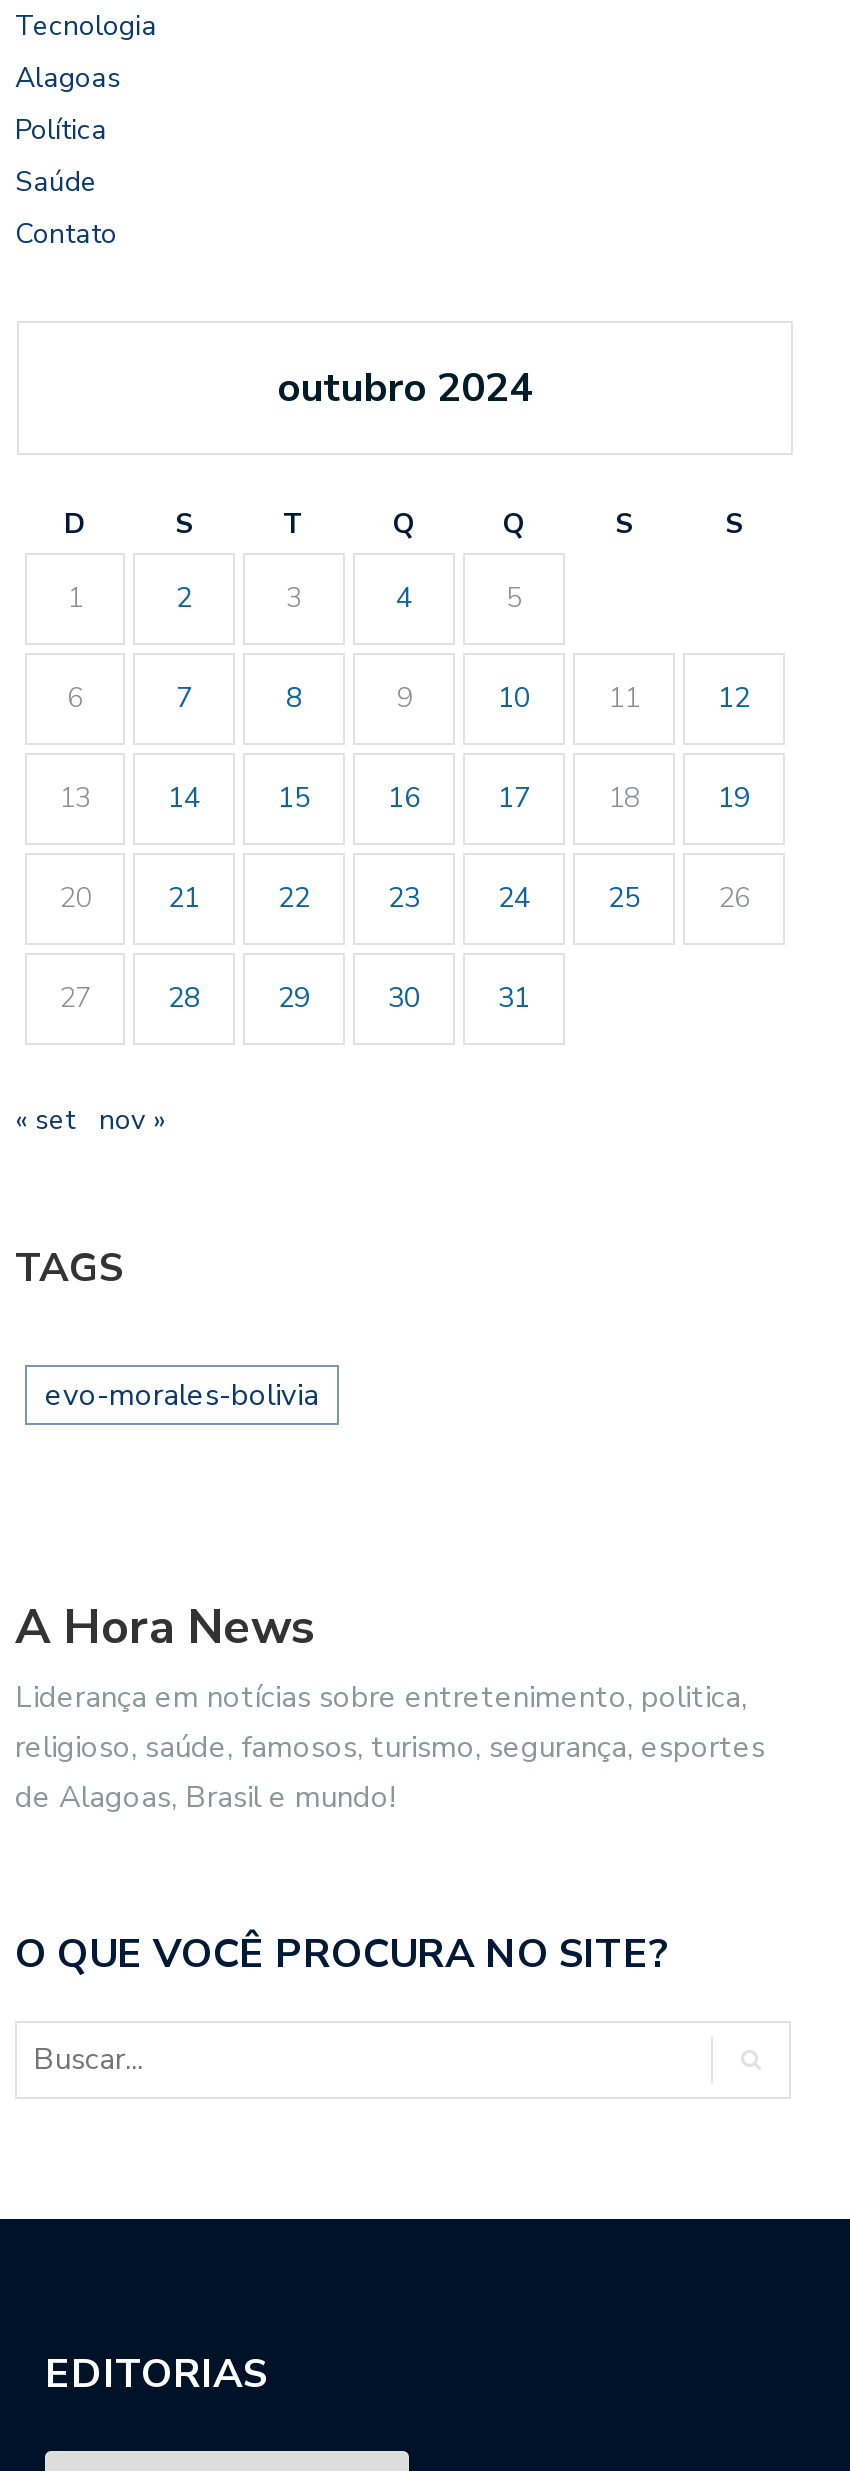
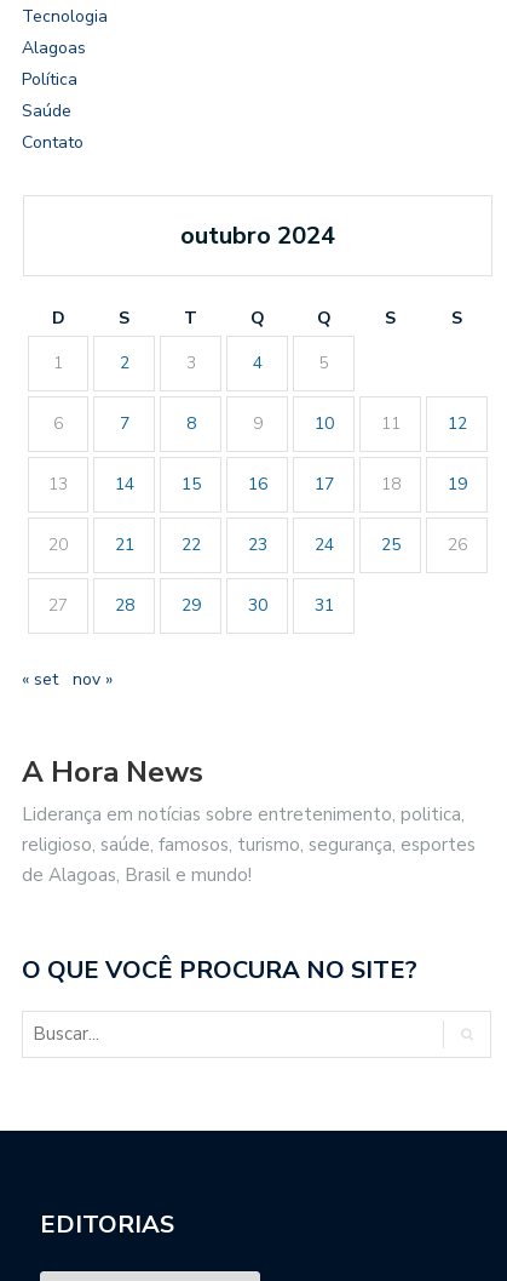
[15,1242,319,1416] TAGS | evo-morales-bolivia -> none

